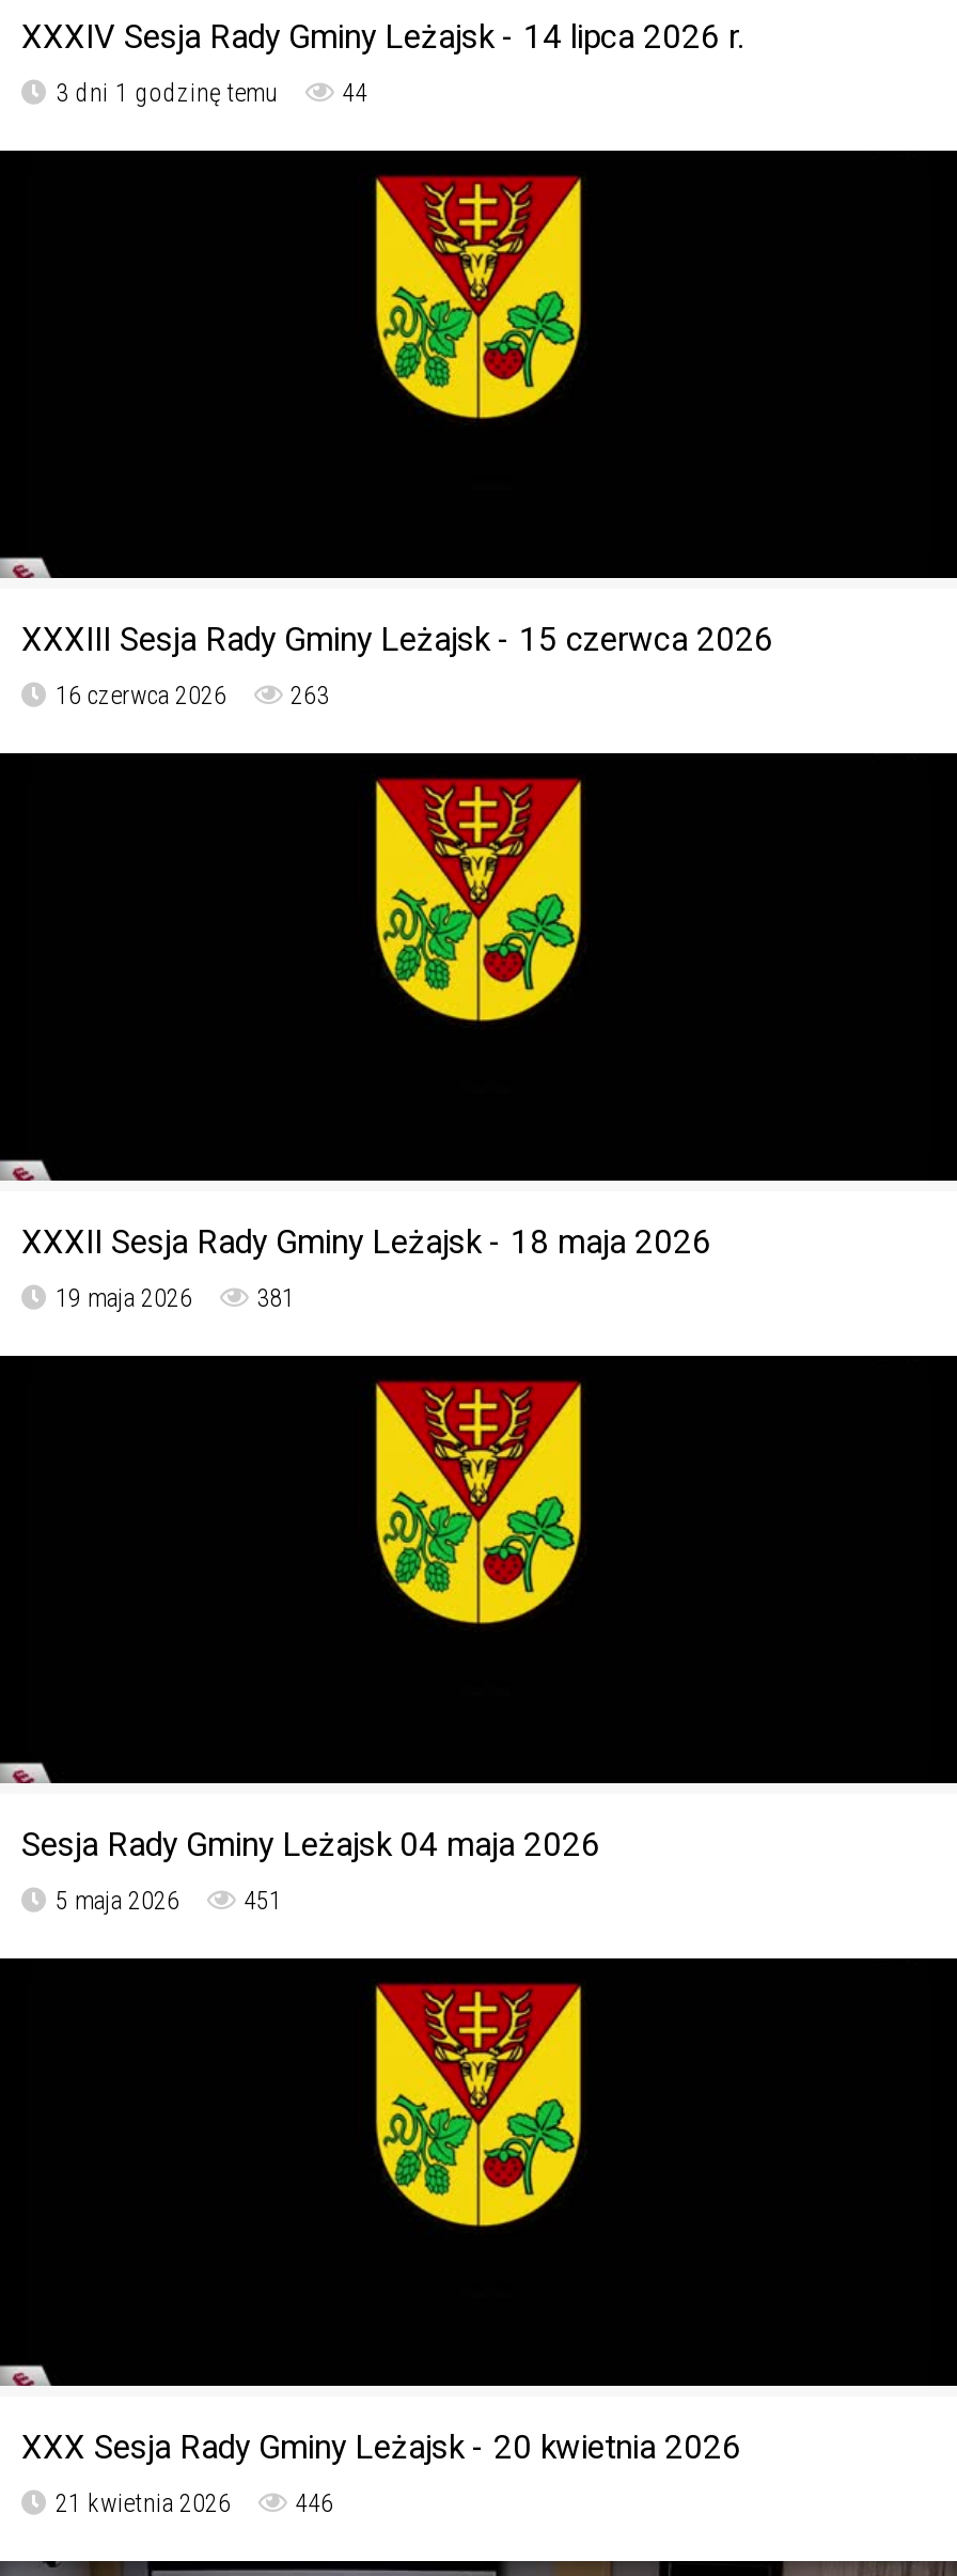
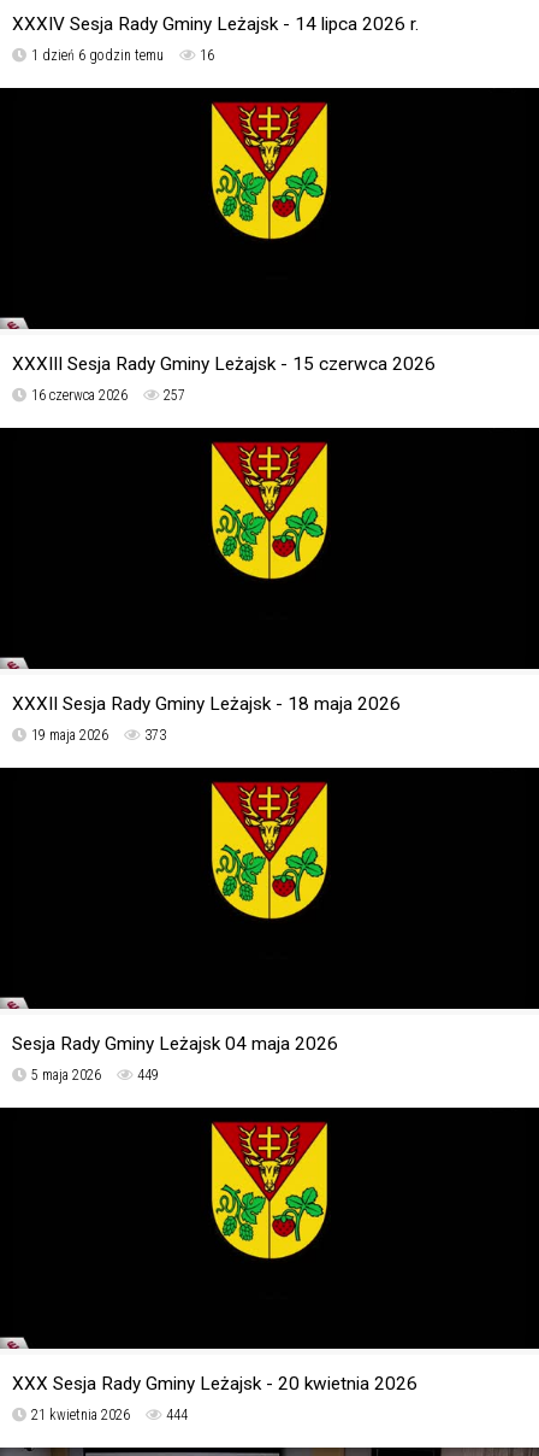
[56,77,284,107] 3 dni 1 godzinę temu -> [31,47,167,63] 1 dzień 6 godzin temu
[342,77,367,107] 44 -> [200,47,214,63] 16
[56,680,329,710] 16 czerwca 2026 263 -> [31,386,185,403] 16 czerwca 2026 257
[56,1282,295,1312] 19 maja 2026 381 -> [31,726,166,743] 19 maja 2026 373
[56,1885,282,1915] 5 maja 2026 451 -> [31,1066,159,1083] 5 maja 2026 449
[56,2488,333,2517] 21 kwietnia 2026 446 -> [31,1406,188,1423] 21 kwietnia 2026 444

